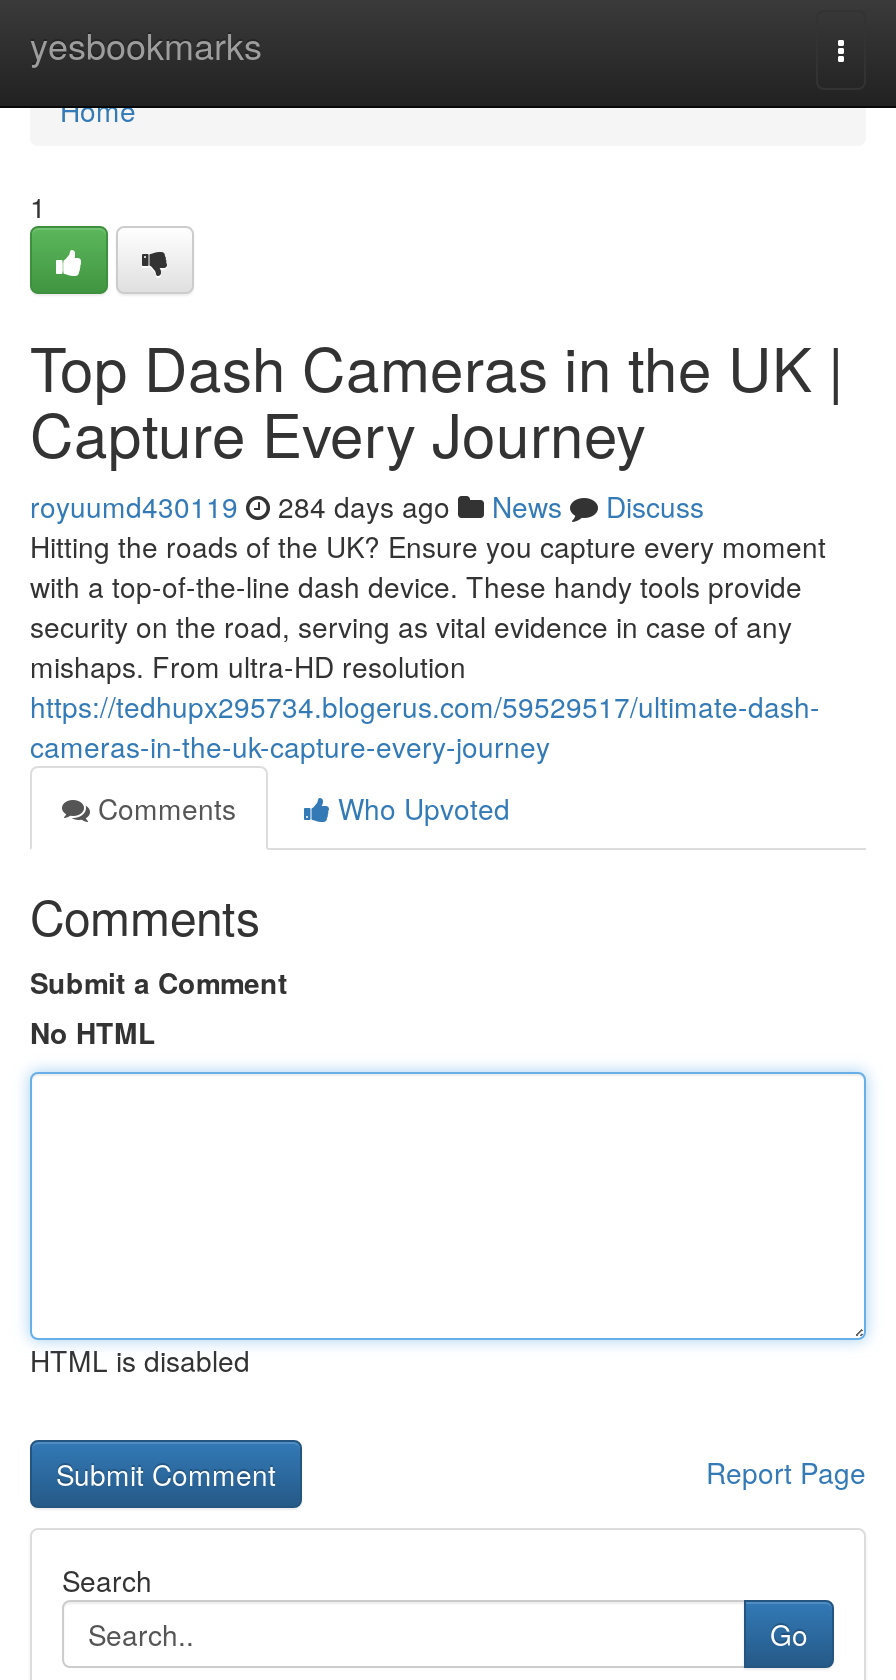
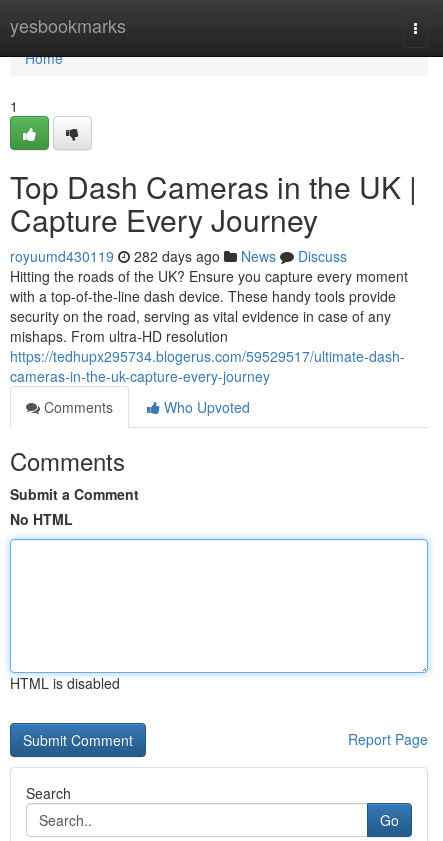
[30,486,704,526] royuumd430119 284 days ago News Discuss -> [10,246,347,266] royuumd430119 282 days ago News Discuss

